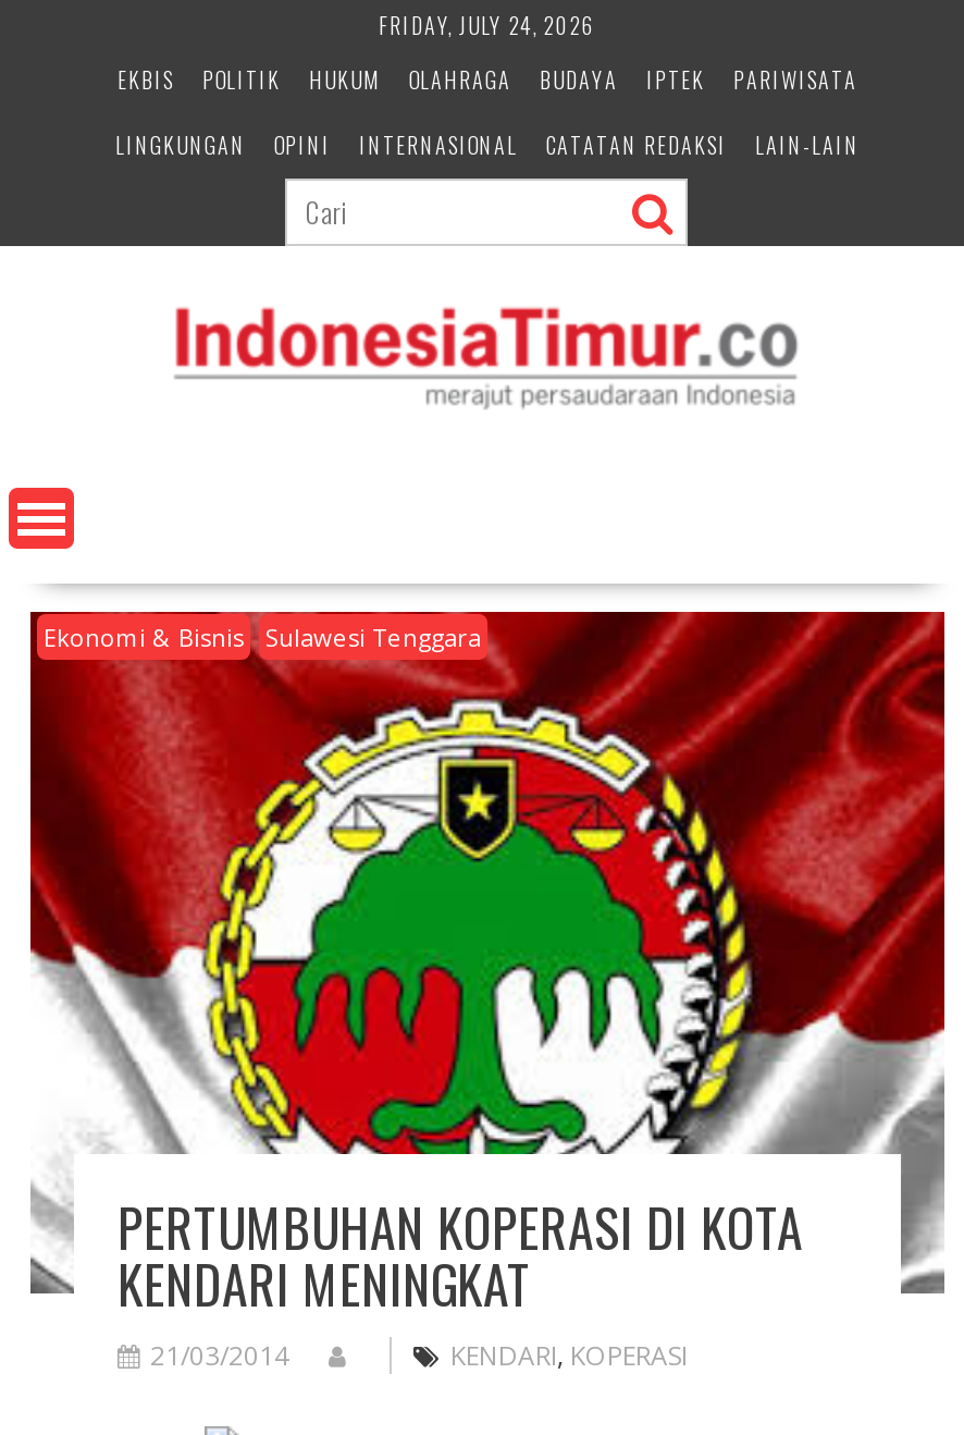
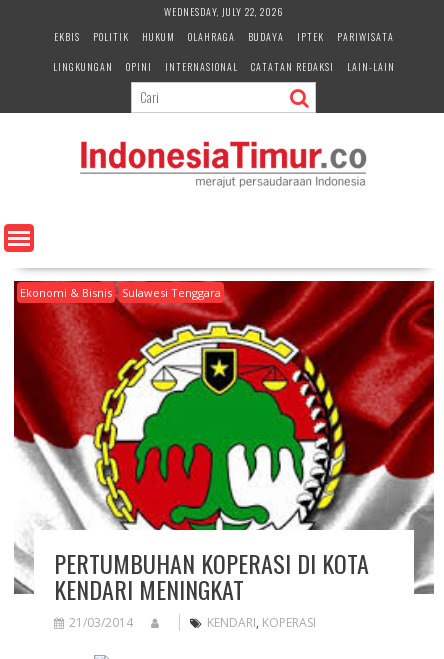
[379,9,596,41] FRIDAY, JULY 24, 2026 -> [164,4,284,19] WEDNESDAY, JULY 22, 2026

